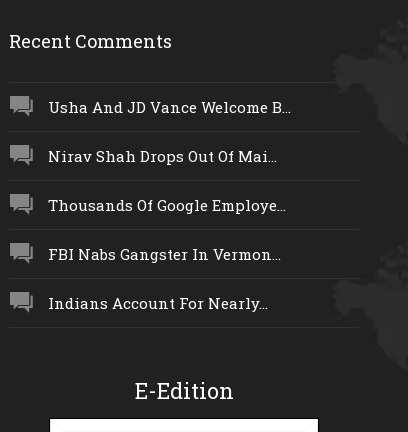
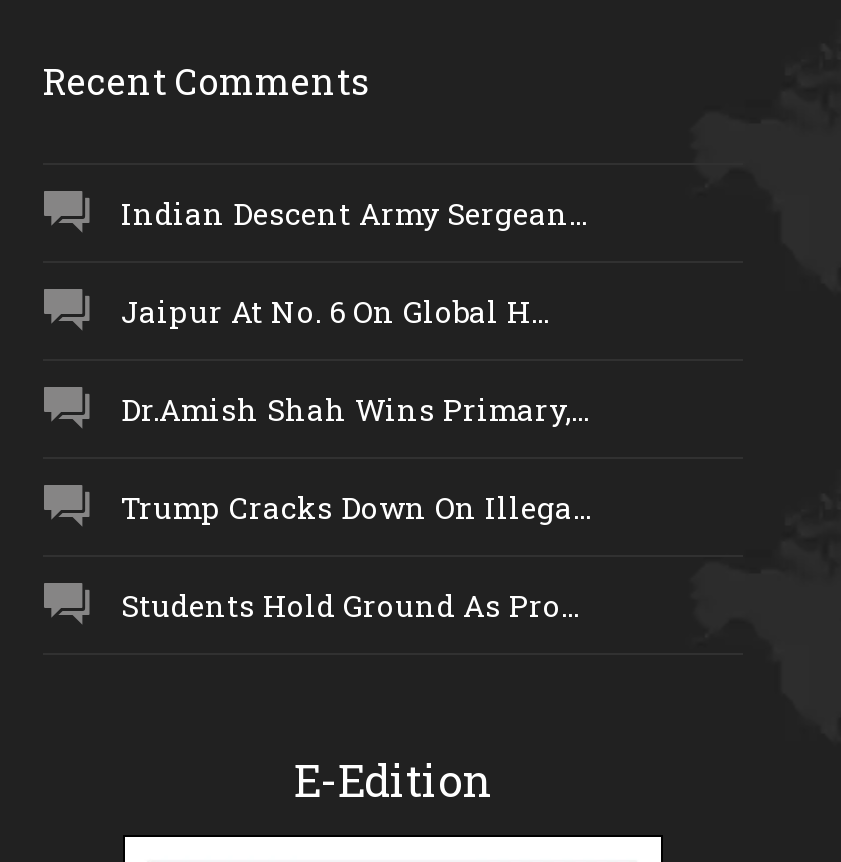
[48,97,291,117] Usha And JD Vance Welcome B... -> [121,192,587,232] Indian Descent Army Sergean...
[48,146,277,166] Nirav Shah Drops Out Of Mai... -> [121,290,549,330] Jaipur At No. 6 On Global H...
[48,195,286,215] Thousands Of Google Employe... -> [121,388,589,428] Dr.Amish Shah Wins Primary,...
[48,244,281,264] FBI Nabs Gangster In Vermon... -> [121,486,591,526] Trump Cracks Down On Illega...
[48,293,268,313] Indians Account For Nearly... -> [121,584,579,624] Students Hold Ground As Pro...

